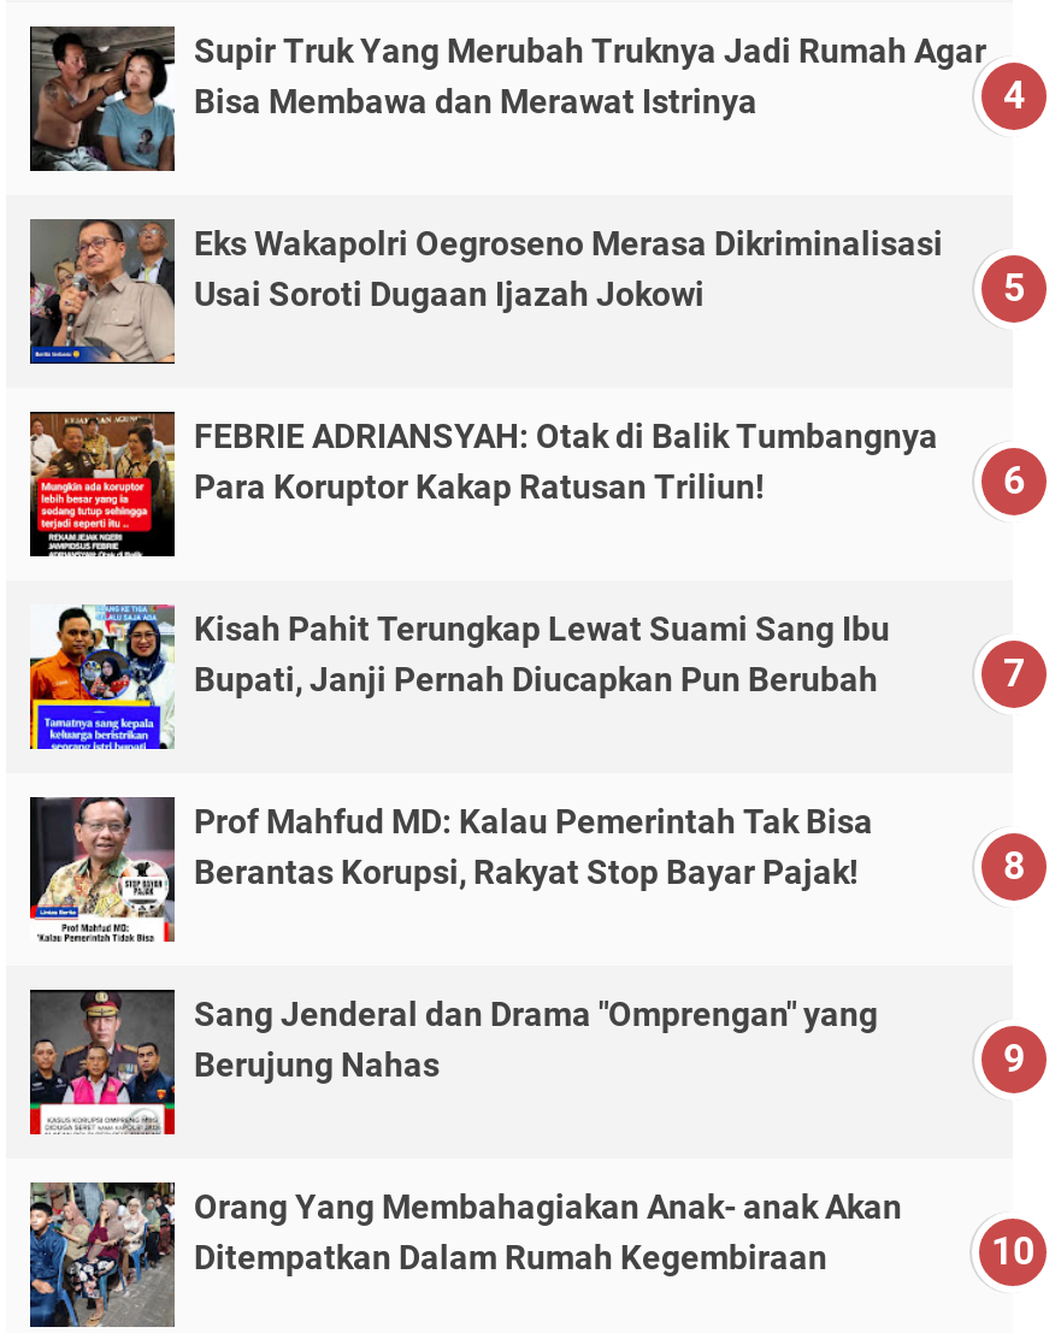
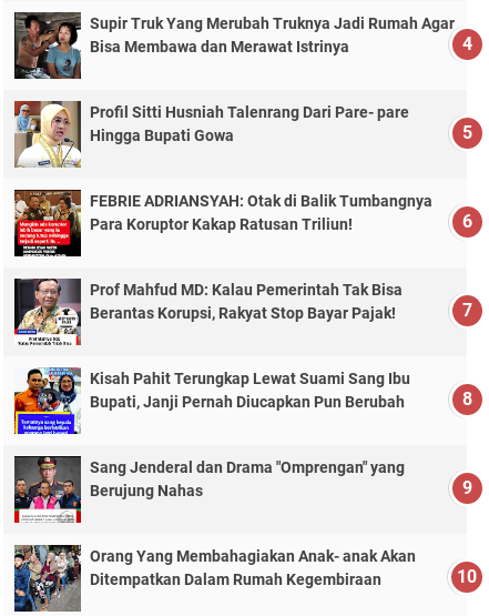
[28,219,943,366] [image] | Eks Wakapolri Oegroseno Merasa Dikriminalisasi | Usai Soroti Dugaan Ijazah Jokowi -> [13,101,409,169] [image] | Profil Sitti Husniah Talenrang Dari Pare- pare | Hingga Bupati Gowa
moved [28,602,890,751] -> [13,367,410,435]: [image] | Kisah Pahit Terungkap Lewat Suami Sang Ibu | Bupati, Janji Pernah Diucapkan Pun Berubah
moved [30,792,873,944] -> [14,276,403,346]: [image] | Prof Mahfud MD: Kalau Pemerintah Tak Bisa | Berantas Korupsi, Rakyat Stop Bayar Pajak!

